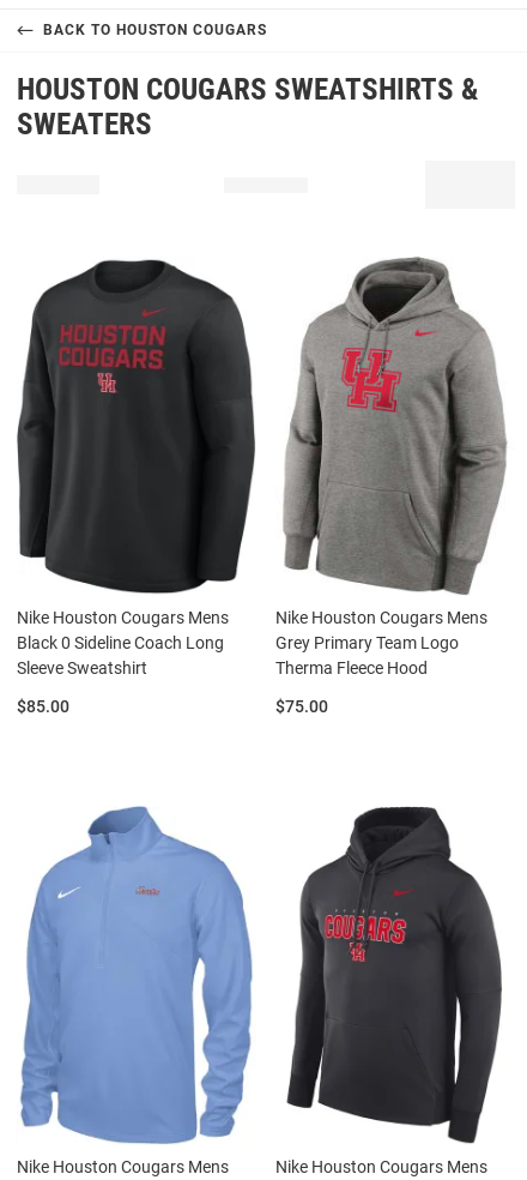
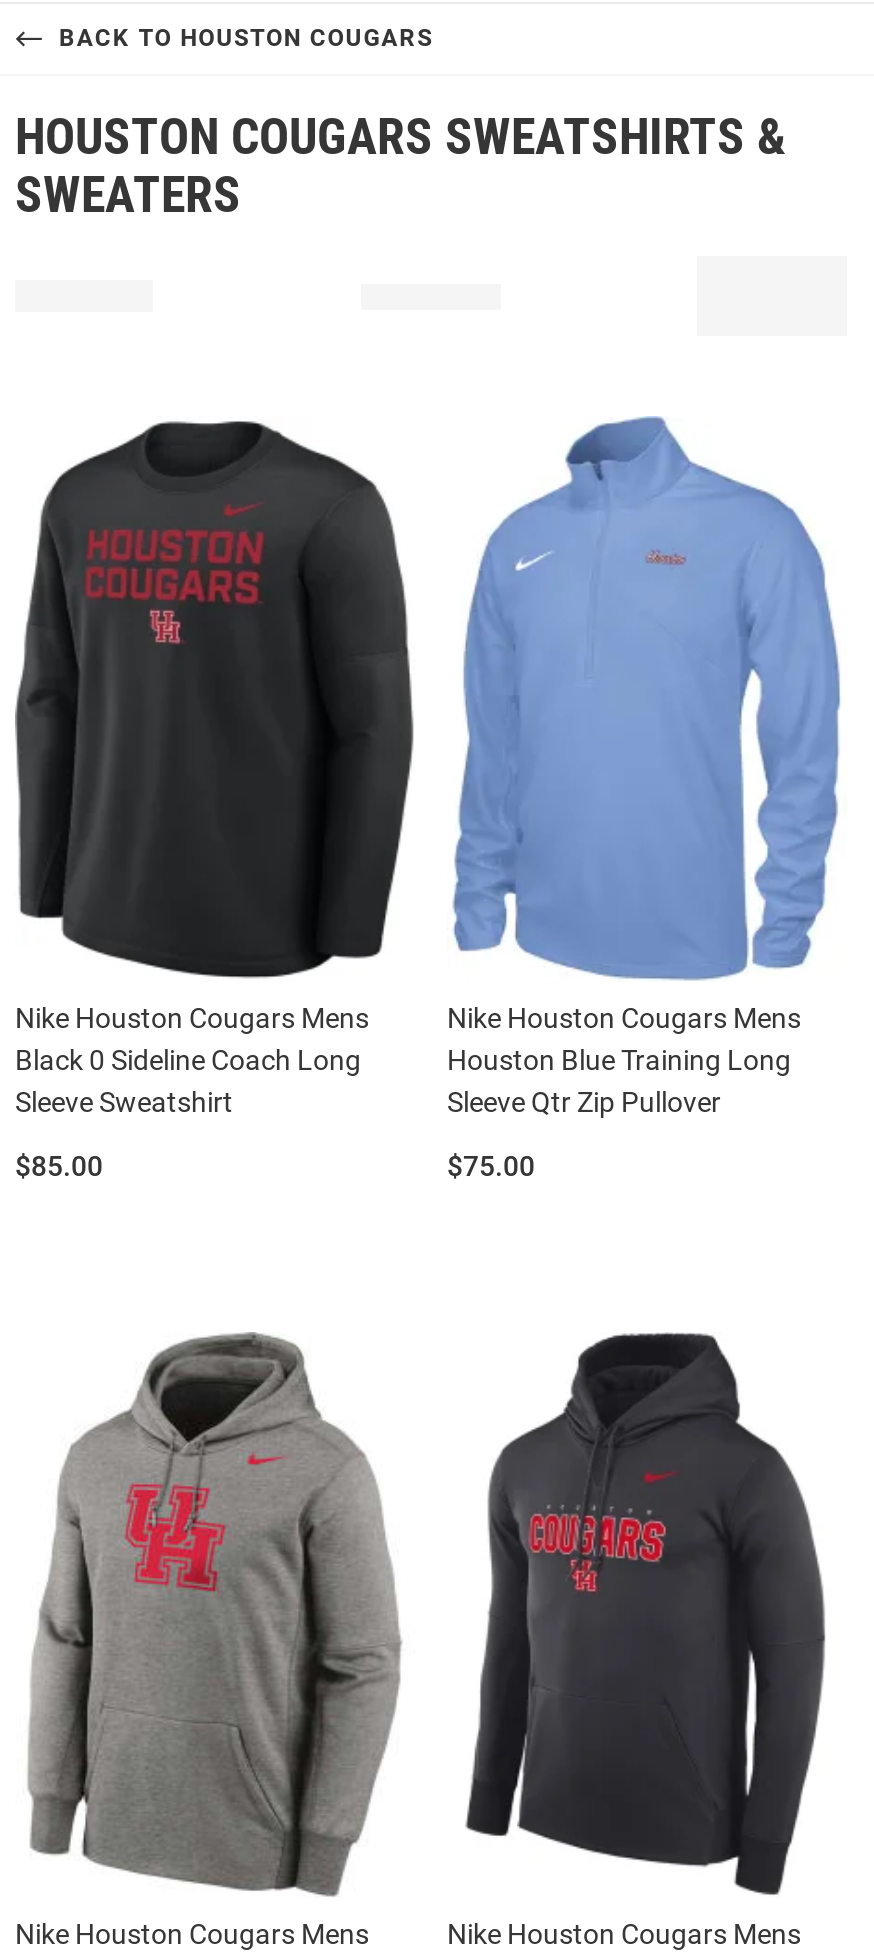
moved [279,257,510,596] -> [21,1330,407,1898]: [image]
[275,633,459,678] Grey Primary Team Logo | Therma Fleece Hood -> [447,1044,791,1118] Houston Blue Training Long | Sleeve Qtr Zip Pullover
moved [19,806,253,1145] -> [451,416,841,982]: [image]

